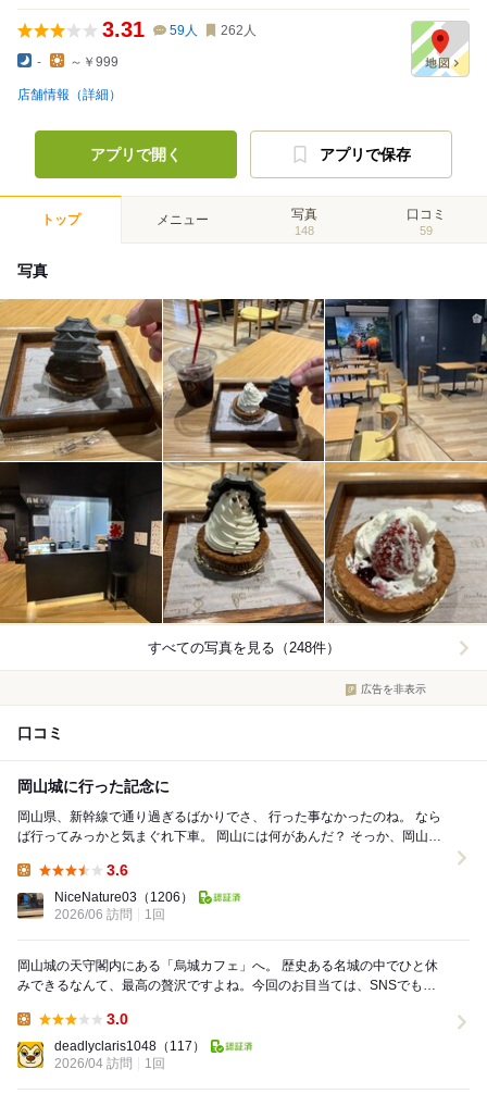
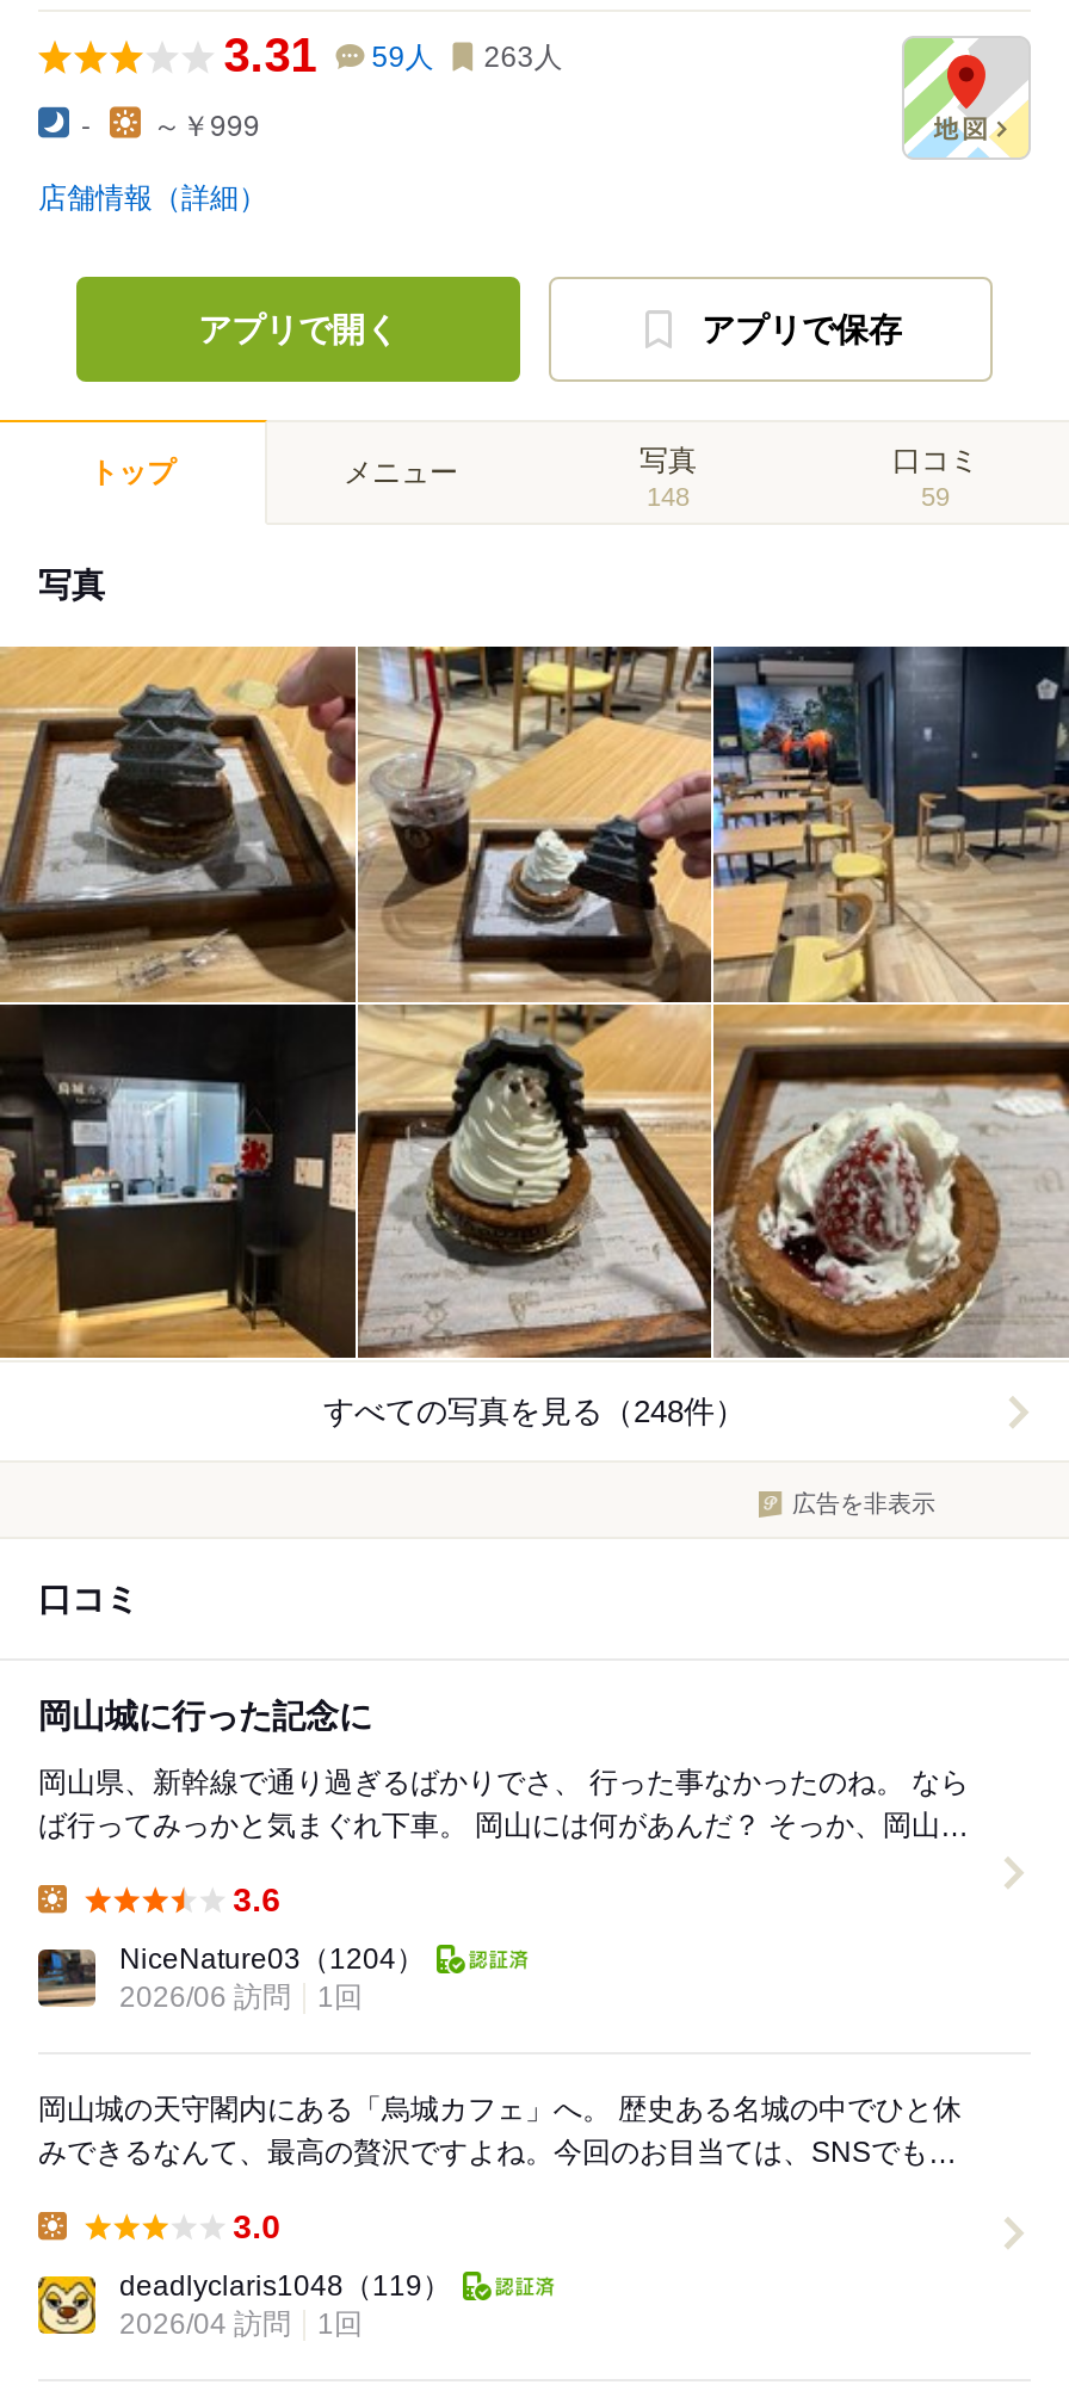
[102,17,256,41] 3.31 59人 262人 -> [224,29,563,81] 3.31 59人 263人
[54,890,193,905] NiceNature03（1206） -> [119,1943,425,1976] NiceNature03（1204）
[54,1039,205,1054] deadlyclaris1048（117） -> [119,2270,451,2303] deadlyclaris1048（119）

